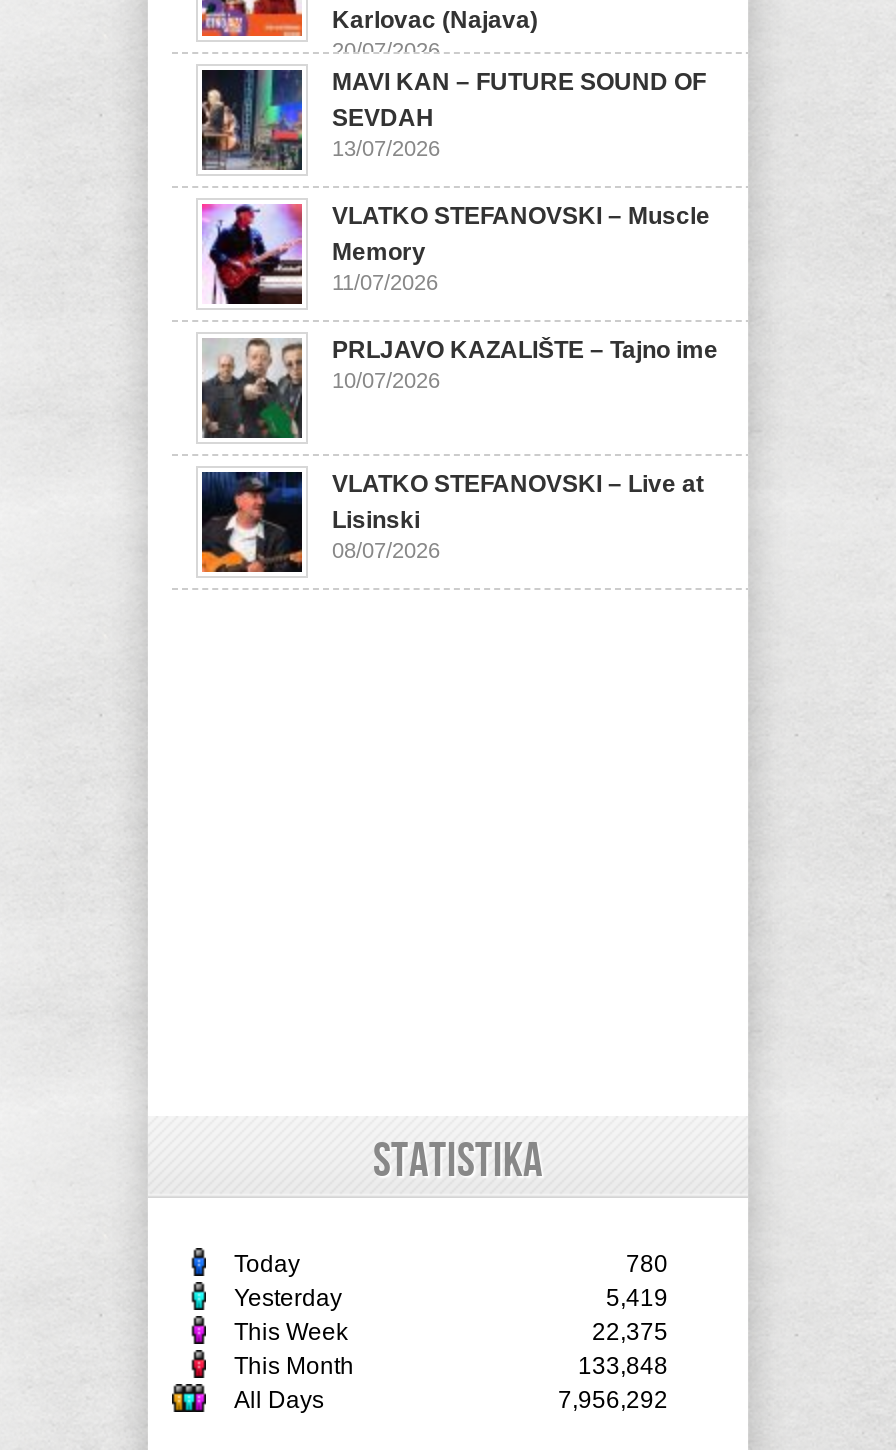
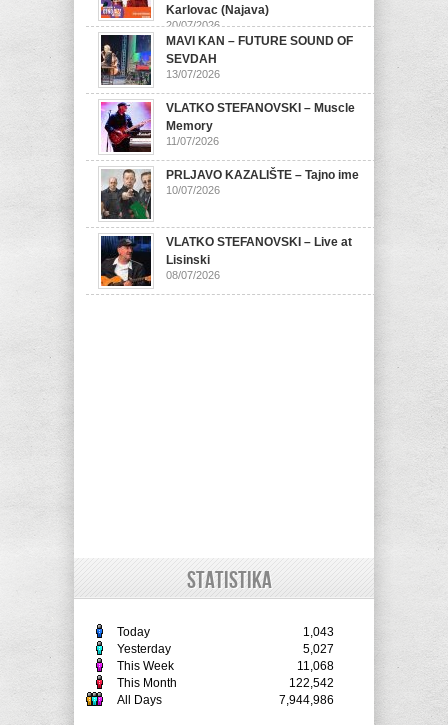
[626,1250,668,1278] 780 -> [303,625,334,639] 1,043
[606,1284,668,1312] 5,419 -> [303,642,334,656] 5,027
[592,1318,668,1346] 22,375 -> [297,659,334,673] 11,068
[578,1352,668,1380] 133,848 -> [289,676,334,690] 122,542
[558,1386,668,1414] 7,956,292 -> [279,693,334,707] 7,944,986

